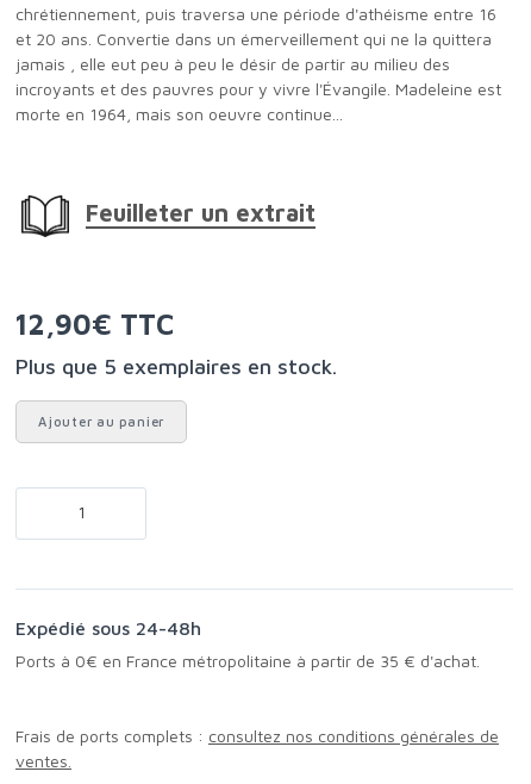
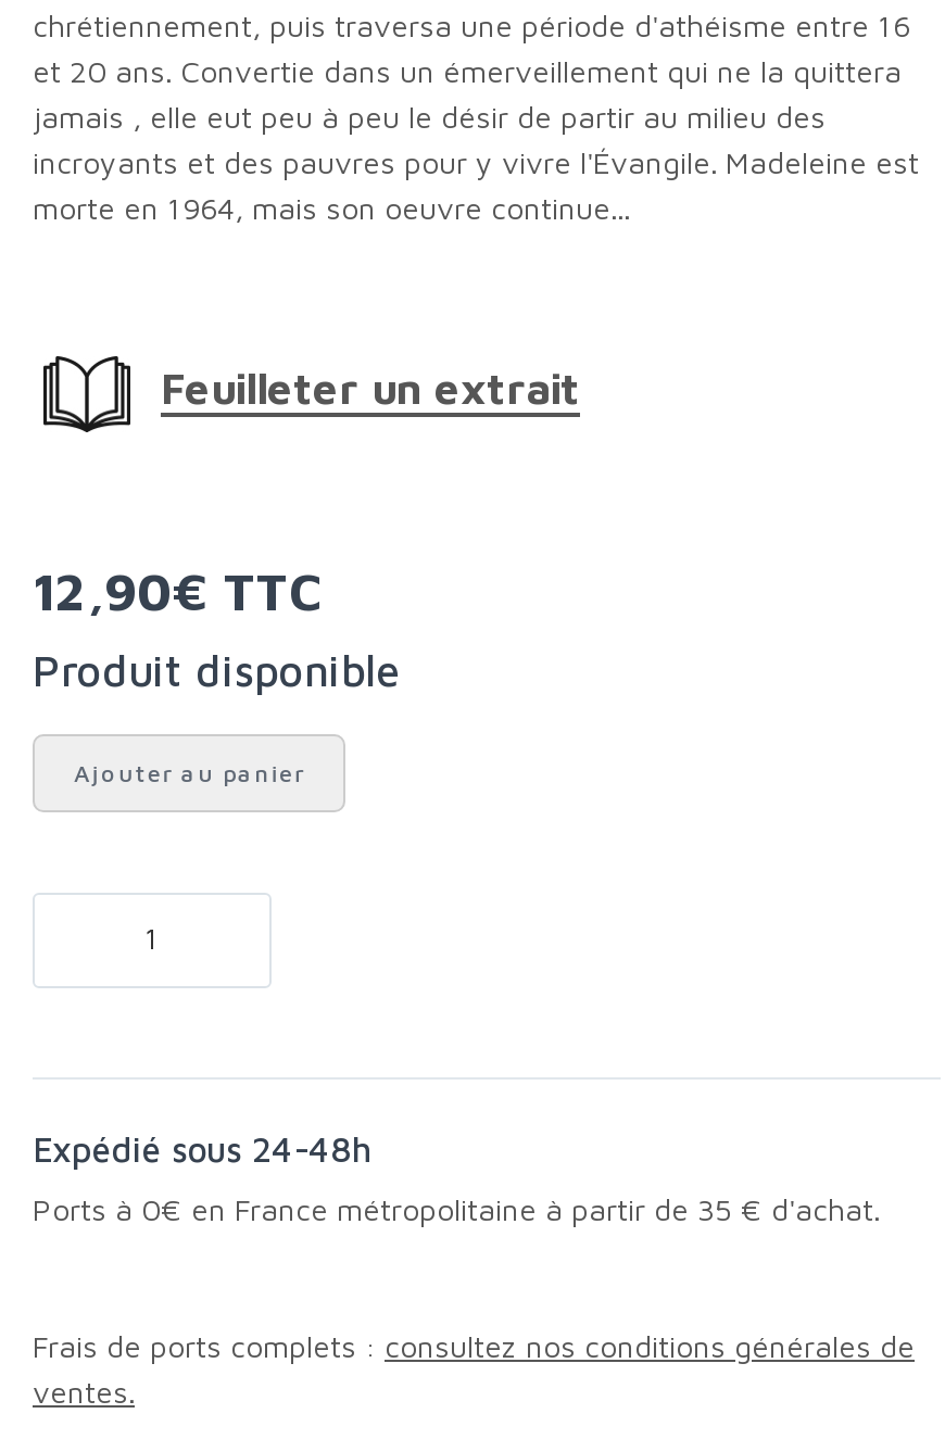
[29,354,337,379] Plus que 5 exemplaires en stock. -> [61,645,400,695] Produit disponible

